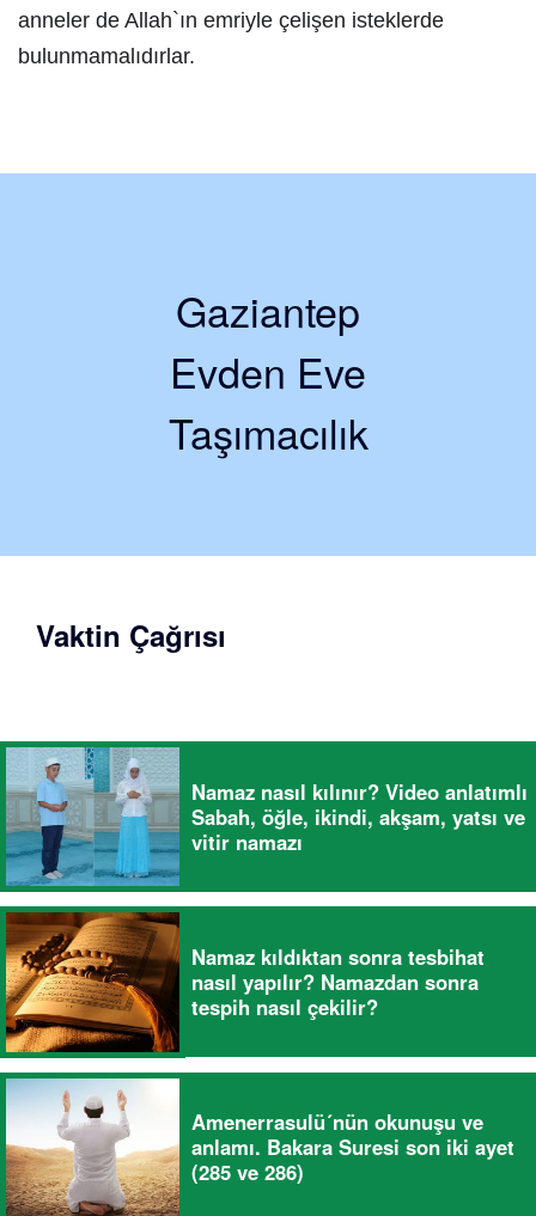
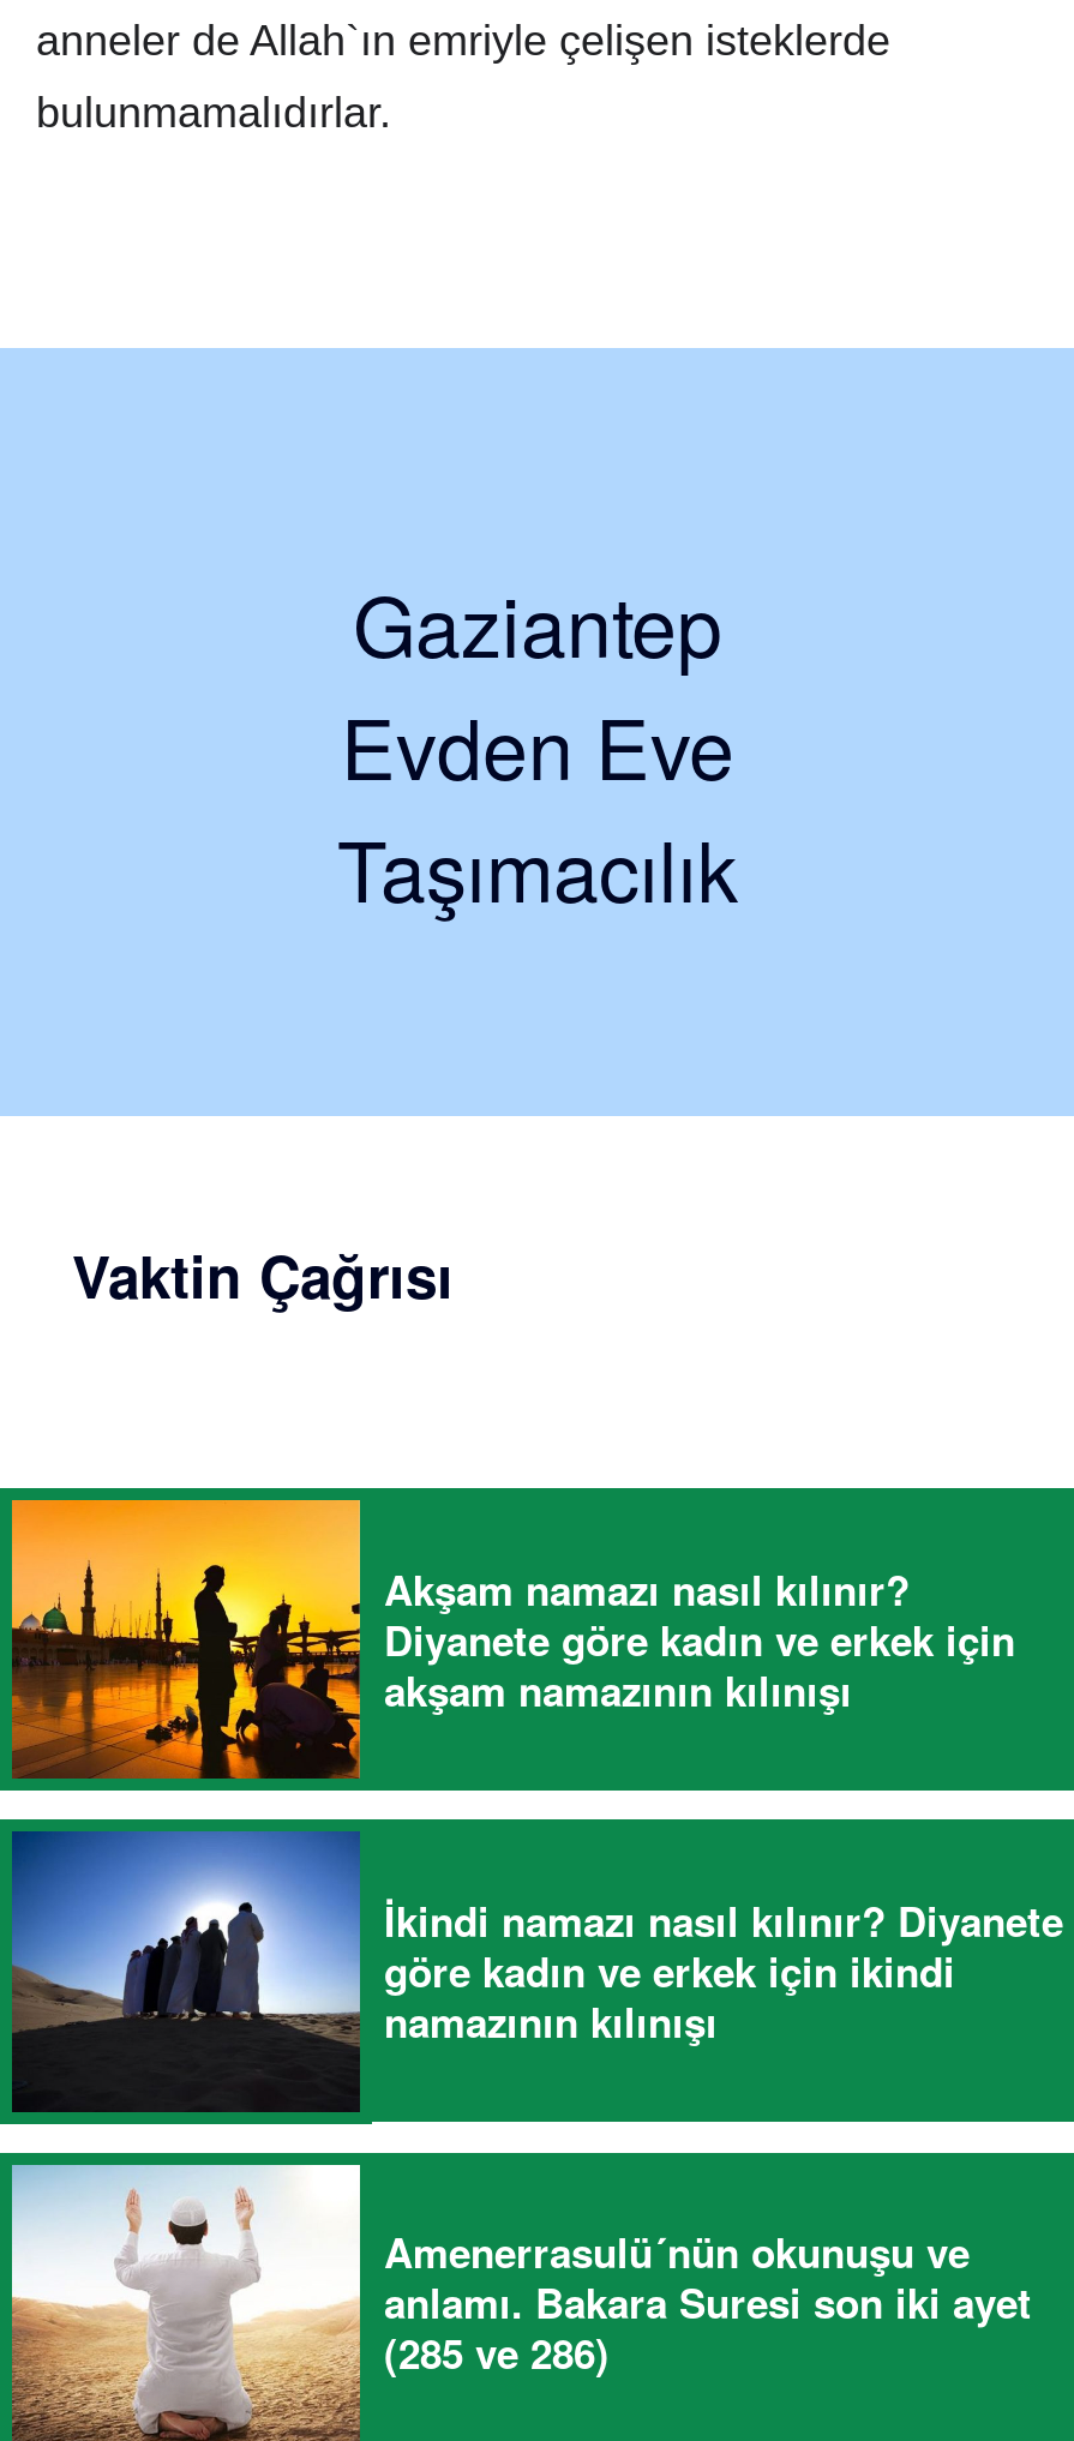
[5,746,528,887] [image] | Namaz nasıl kılınır? Video anlatımlı | Sabah, öğle, ikindi, akşam, yatsı ve | vitir namazı -> [10,1498,1015,1781] [image] | Akşam namazı nasıl kılınır? | Diyanete göre kadın ve erkek için | akşam namazının kılınışı
[5,911,485,1053] [image] | Namaz kıldıktan sonra tesbihat | nasıl yapılır? Namazdan sonra | tespih nasıl çekilir? -> [10,1829,1063,2115] [image] | İkindi namazı nasıl kılınır? Diyanete | göre kadın ve erkek için ikindi | namazının kılınışı

